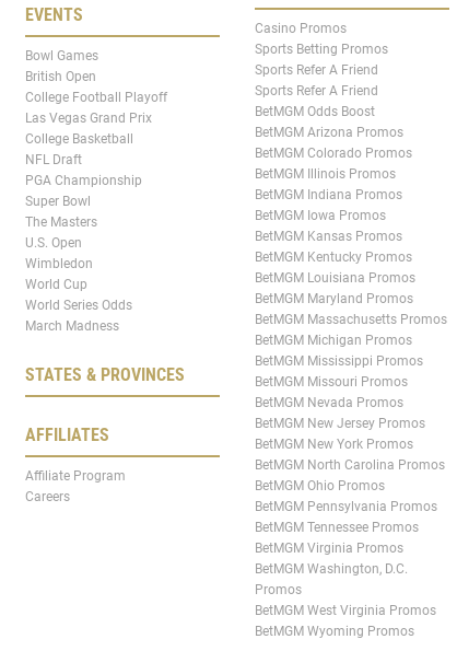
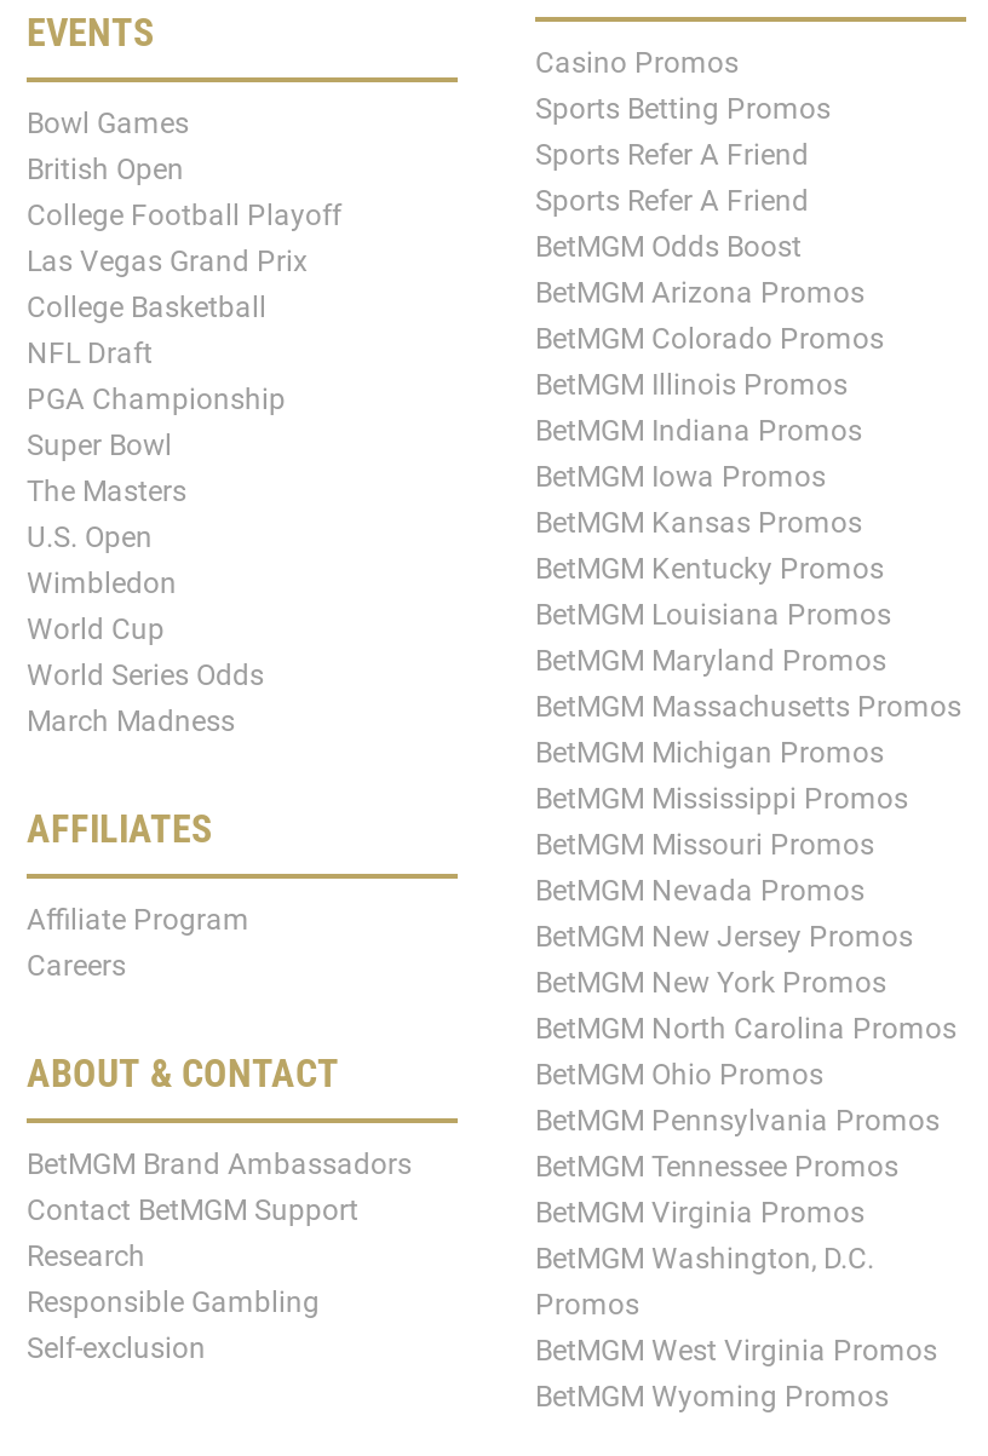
[25,365,185,386] STATES & PROVINCES -> none
moved [25,425,126,505] -> [27,807,249,984]: AFFILIATES | Affiliate Program | Careers
none -> [27,1052,412,1366] ABOUT & CONTACT | BetMGM Brand Ambassadors | Contact BetMGM Support | Research | Responsible Gambling | Self-exclusion

